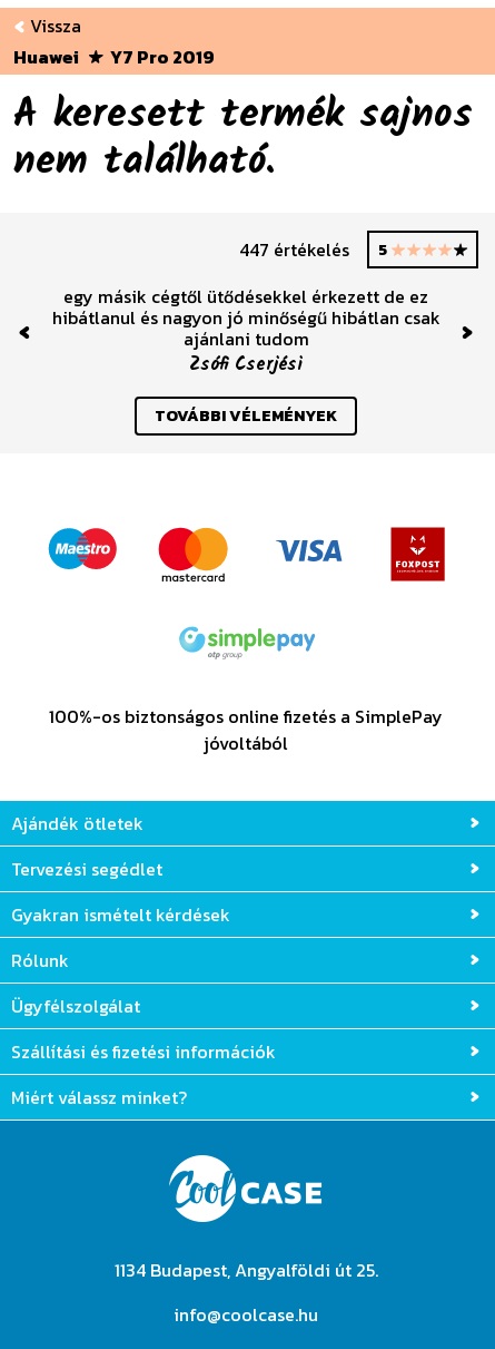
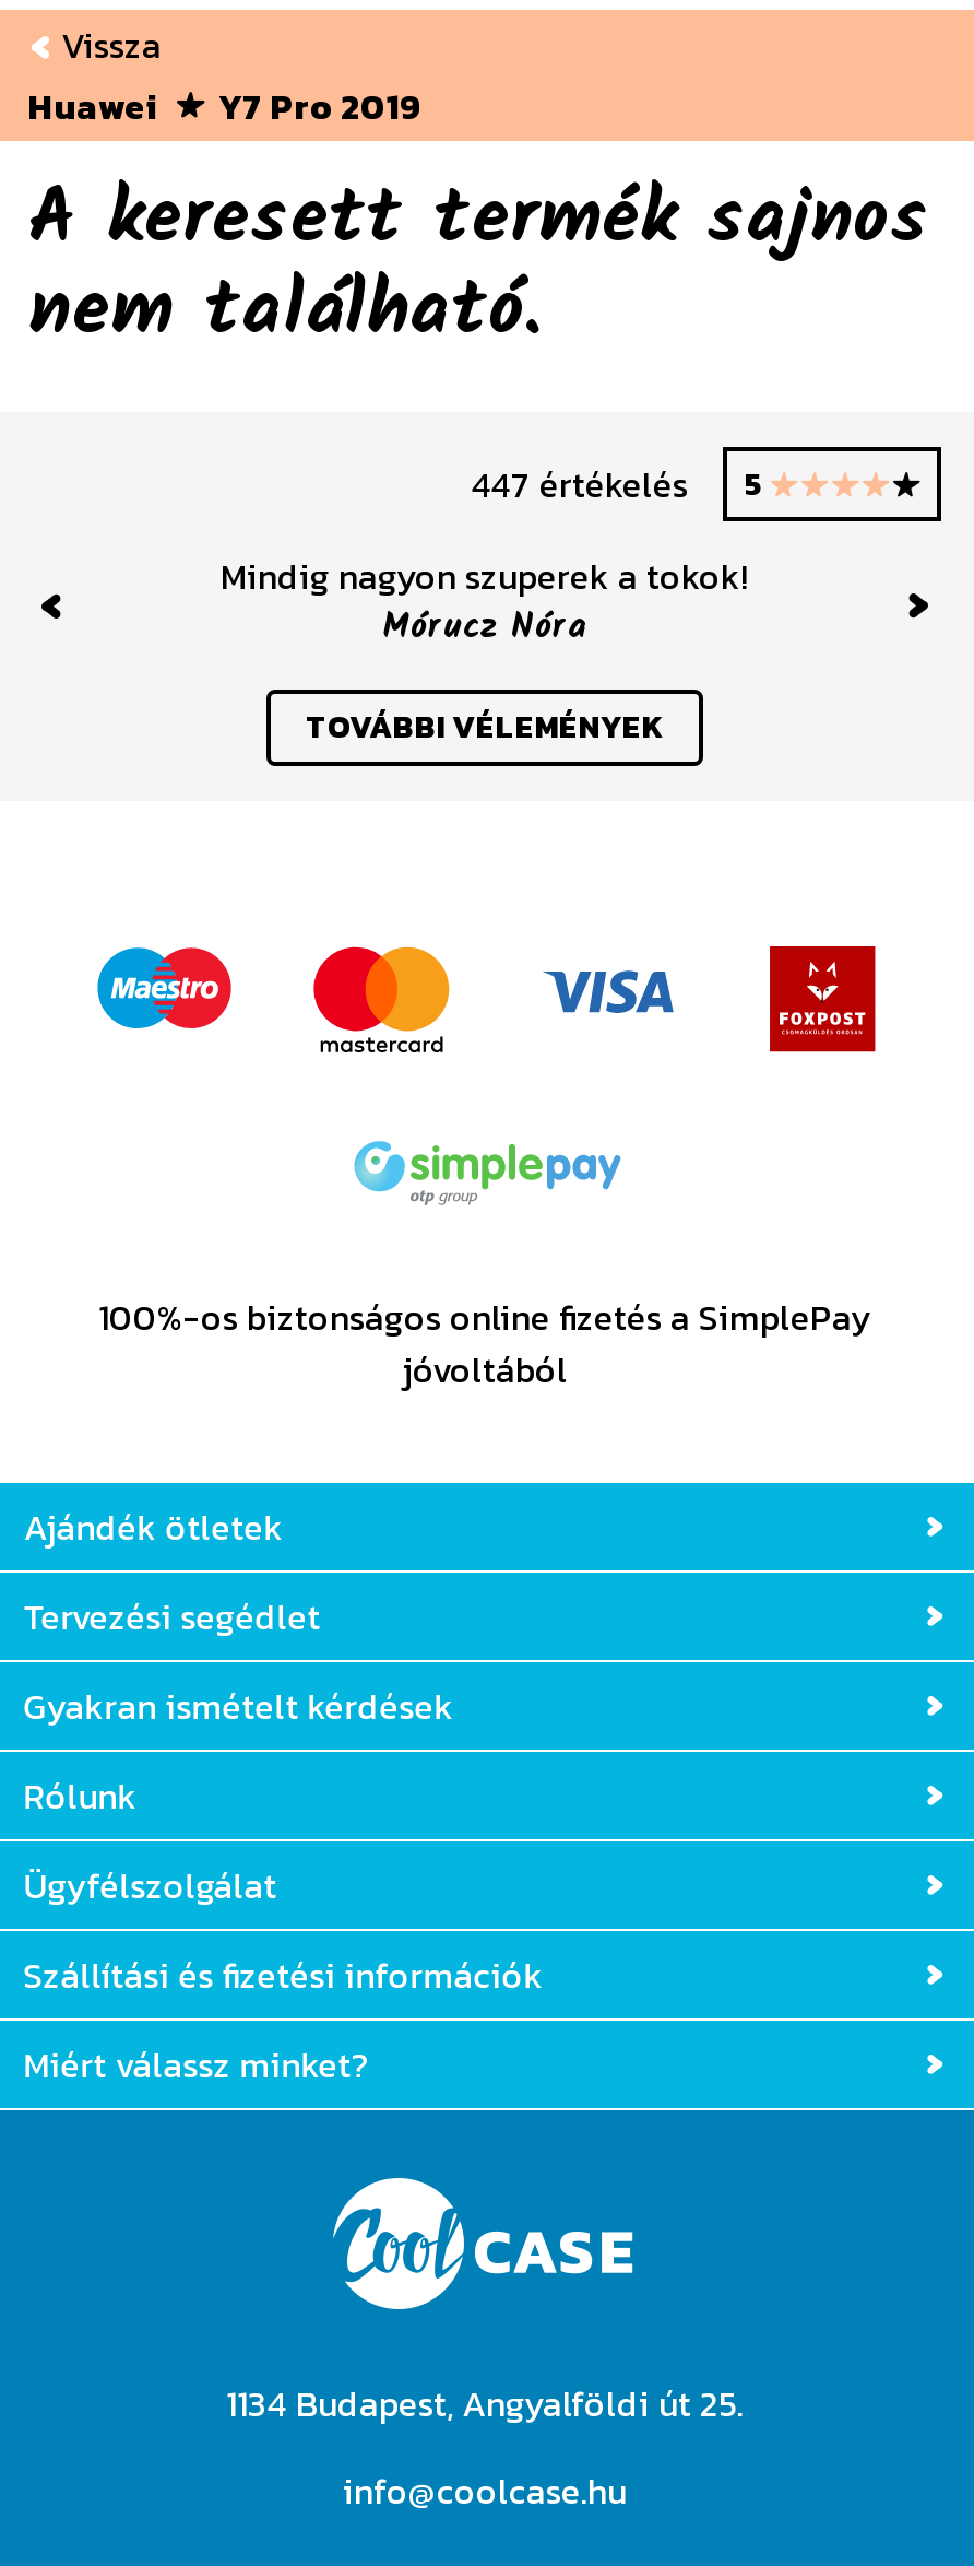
[52,283,440,379] egy másik cégtől ütődésekkel érkezett de ez | hibátlanul és nagyon jó minőségű hibátlan csak | ajánlani tudom | Zsófi Cserjési -> [221,550,749,655] Mindig nagyon szuperek a tokok! | Mórucz Nóra

